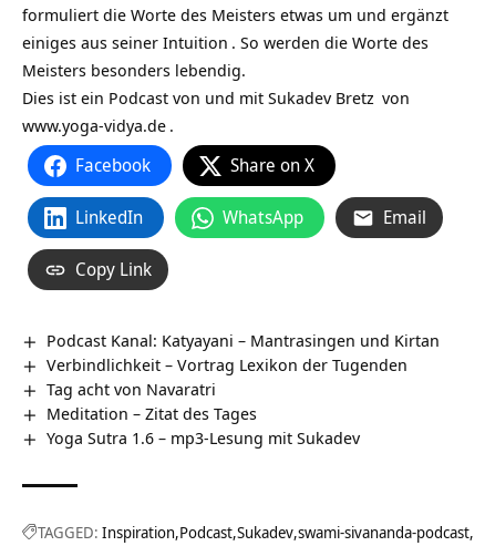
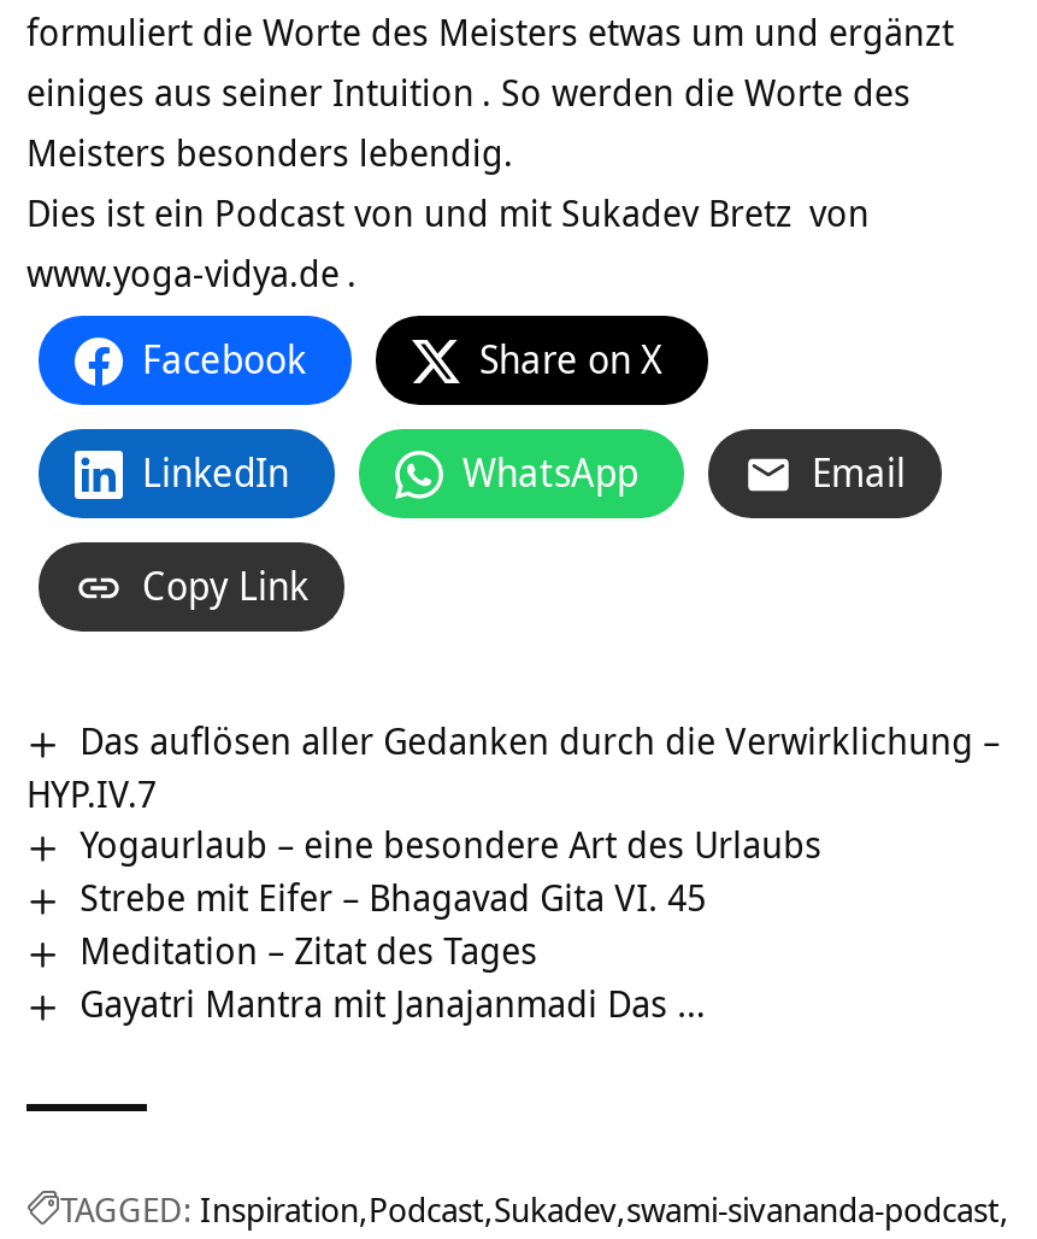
[47,329,440,400] Podcast Kanal: Katyayani – Mantrasingen und Kirtan | Verbindlichkeit – Vortrag Lexikon der Tugenden | Tag acht von Navaratri -> [26,716,1000,921] Das auflösen aller Gedanken durch die Verwirklichung – | HYP.IV.7 | Yogaurlaub – eine besondere Art des Urlaubs | Strebe mit Eifer – Bhagavad Gita VI. 45
[47,426,360,448] Yoga Sutra 1.6 – mp3-Lesung mit Sukadev -> [80,978,706,1027] Gayatri Mantra mit Janajanmadi Das …

